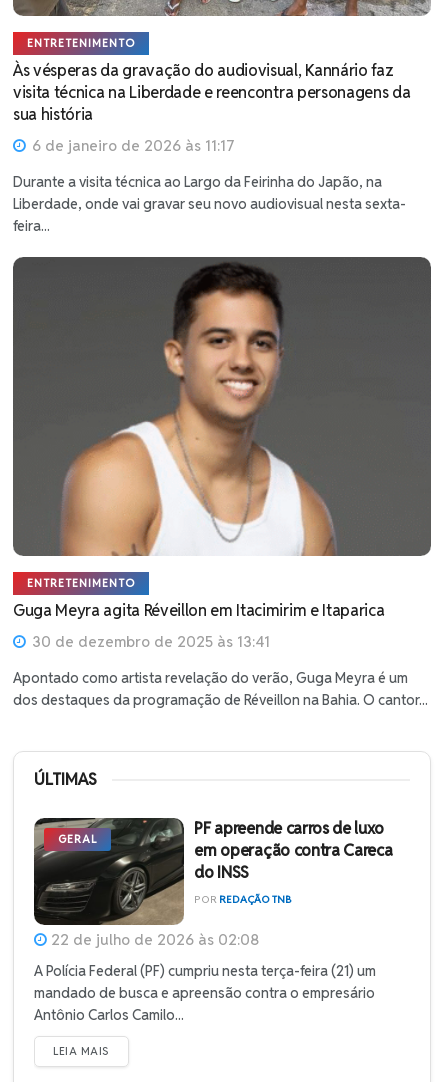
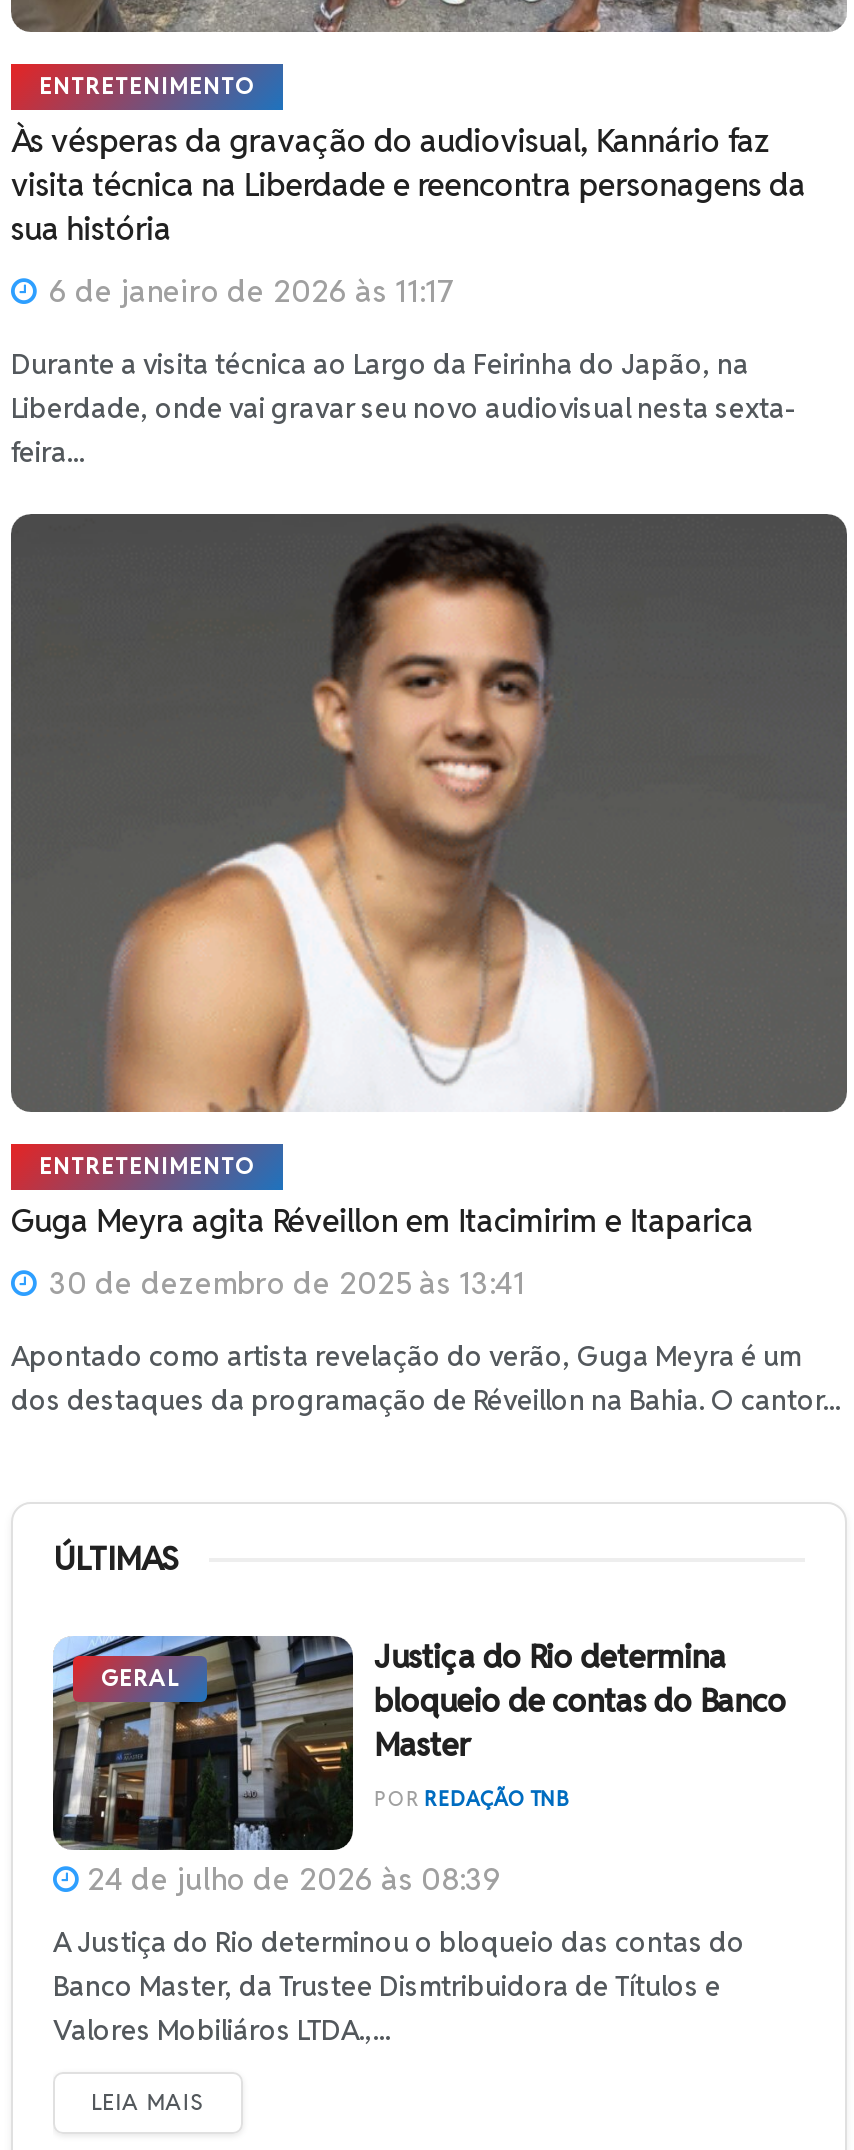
[33,817,259,949] [image] | 22 de julho de 2026 às 02:08 -> [53,1634,501,1898] [image] | 24 de julho de 2026 às 08:39
[194,818,392,883] PF apreende carros de luxo | em operação contra Careca | do INSS -> [374,1635,787,1765] Justiça do Rio determina | bloqueio de contas do Banco | Master
[34,962,376,1024] A Polícia Federal (PF) cumpriu nesta terça-feira (21) um | mandado de busca e apreensão contra o empresário | Antônio Carlos Camilo... -> [53,1924,745,2048] A Justiça do Rio determinou o bloqueio das contas do | Banco Master, da Trustee Dismtribuidora de Títulos e | Valores Mobiliáros LTDA.,...

